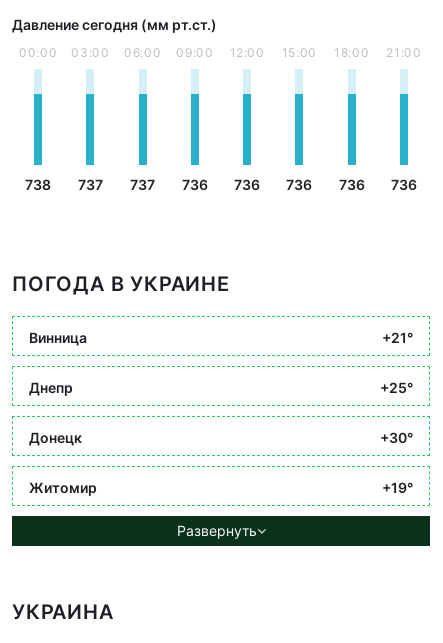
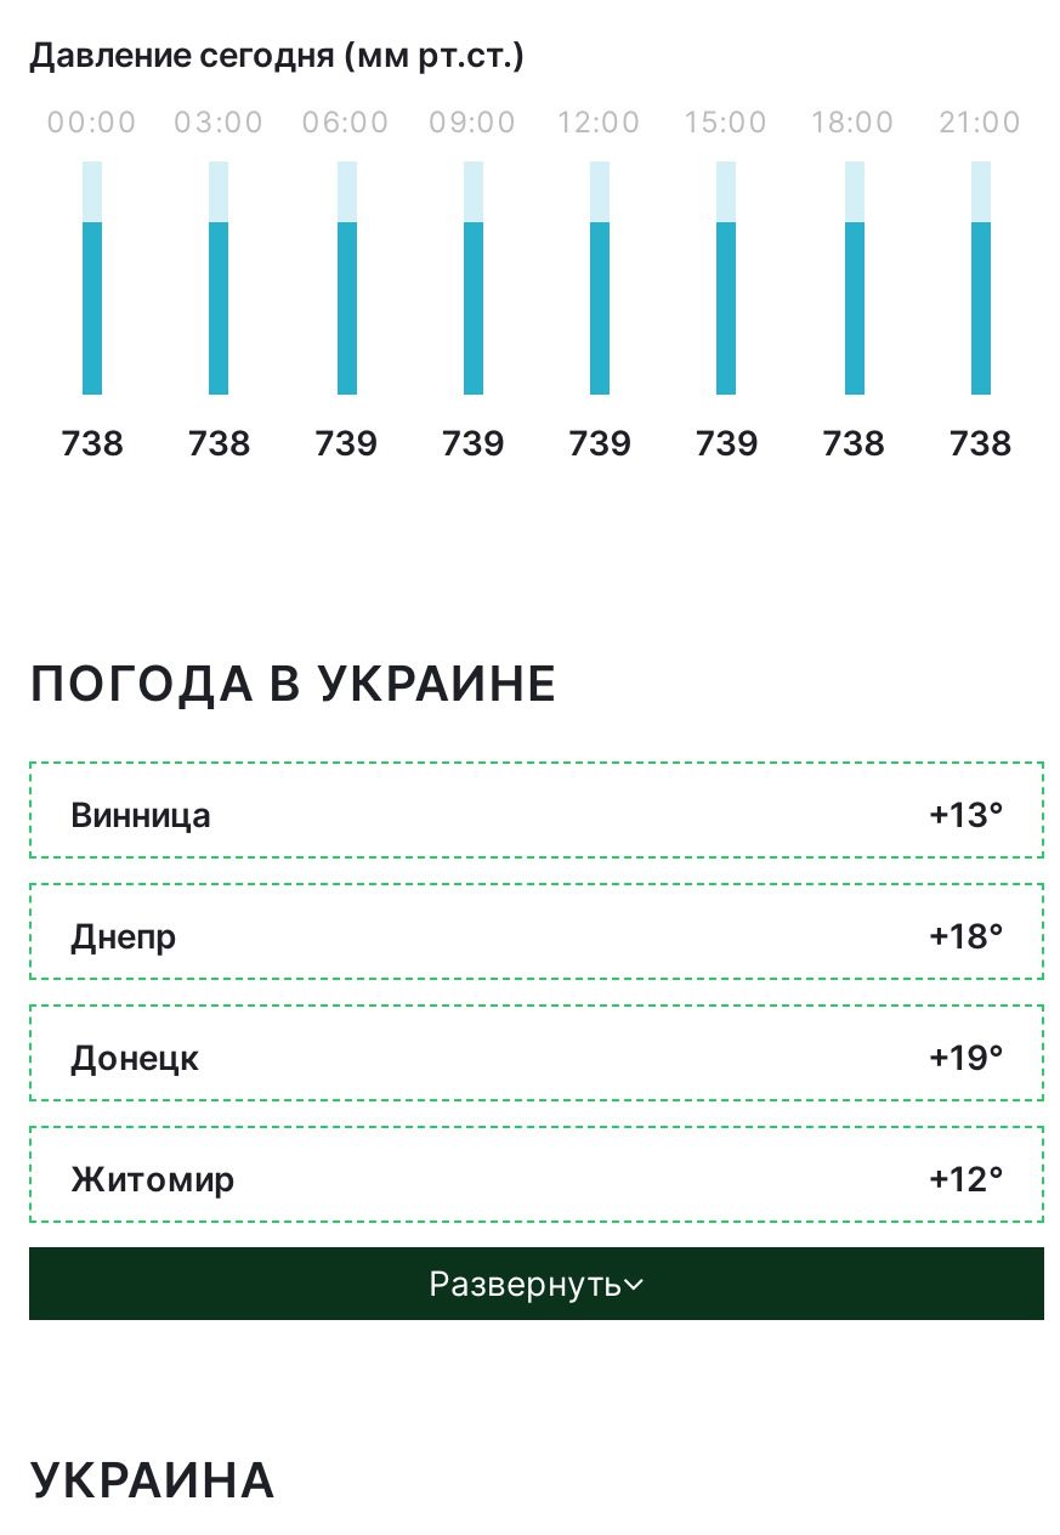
[78,176,103,193] 737 -> [188,421,251,463] 738
[130,176,155,193] 737 -> [315,421,378,463] 739
[182,176,208,193] 736 -> [442,421,505,463] 739
[234,176,260,193] 736 -> [568,421,632,463] 739
[286,176,312,193] 736 -> [695,421,759,463] 739
[339,176,365,193] 736 -> [822,421,885,463] 738
[391,176,417,193] 736 -> [949,421,1012,463] 738
[382,328,413,345] +21° -> [928,792,1003,833] +13°
[380,378,413,395] +25° -> [928,913,1003,955] +18°
[380,428,413,445] +30° -> [928,1035,1003,1076] +19°
[382,478,413,495] +19° -> [928,1156,1003,1197] +12°

